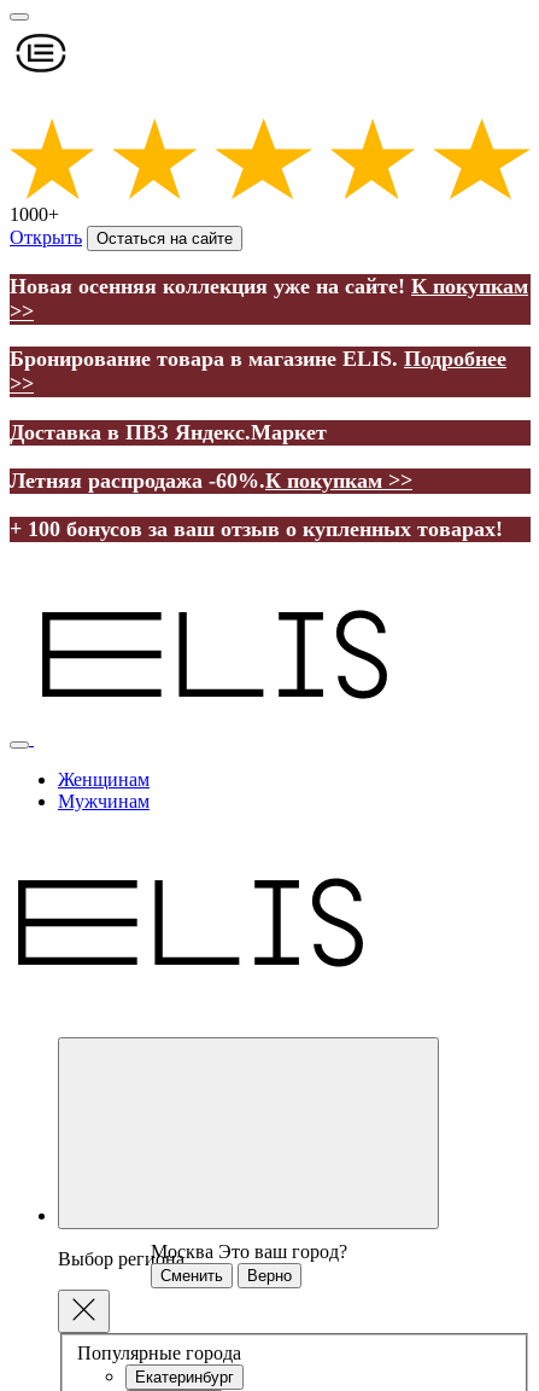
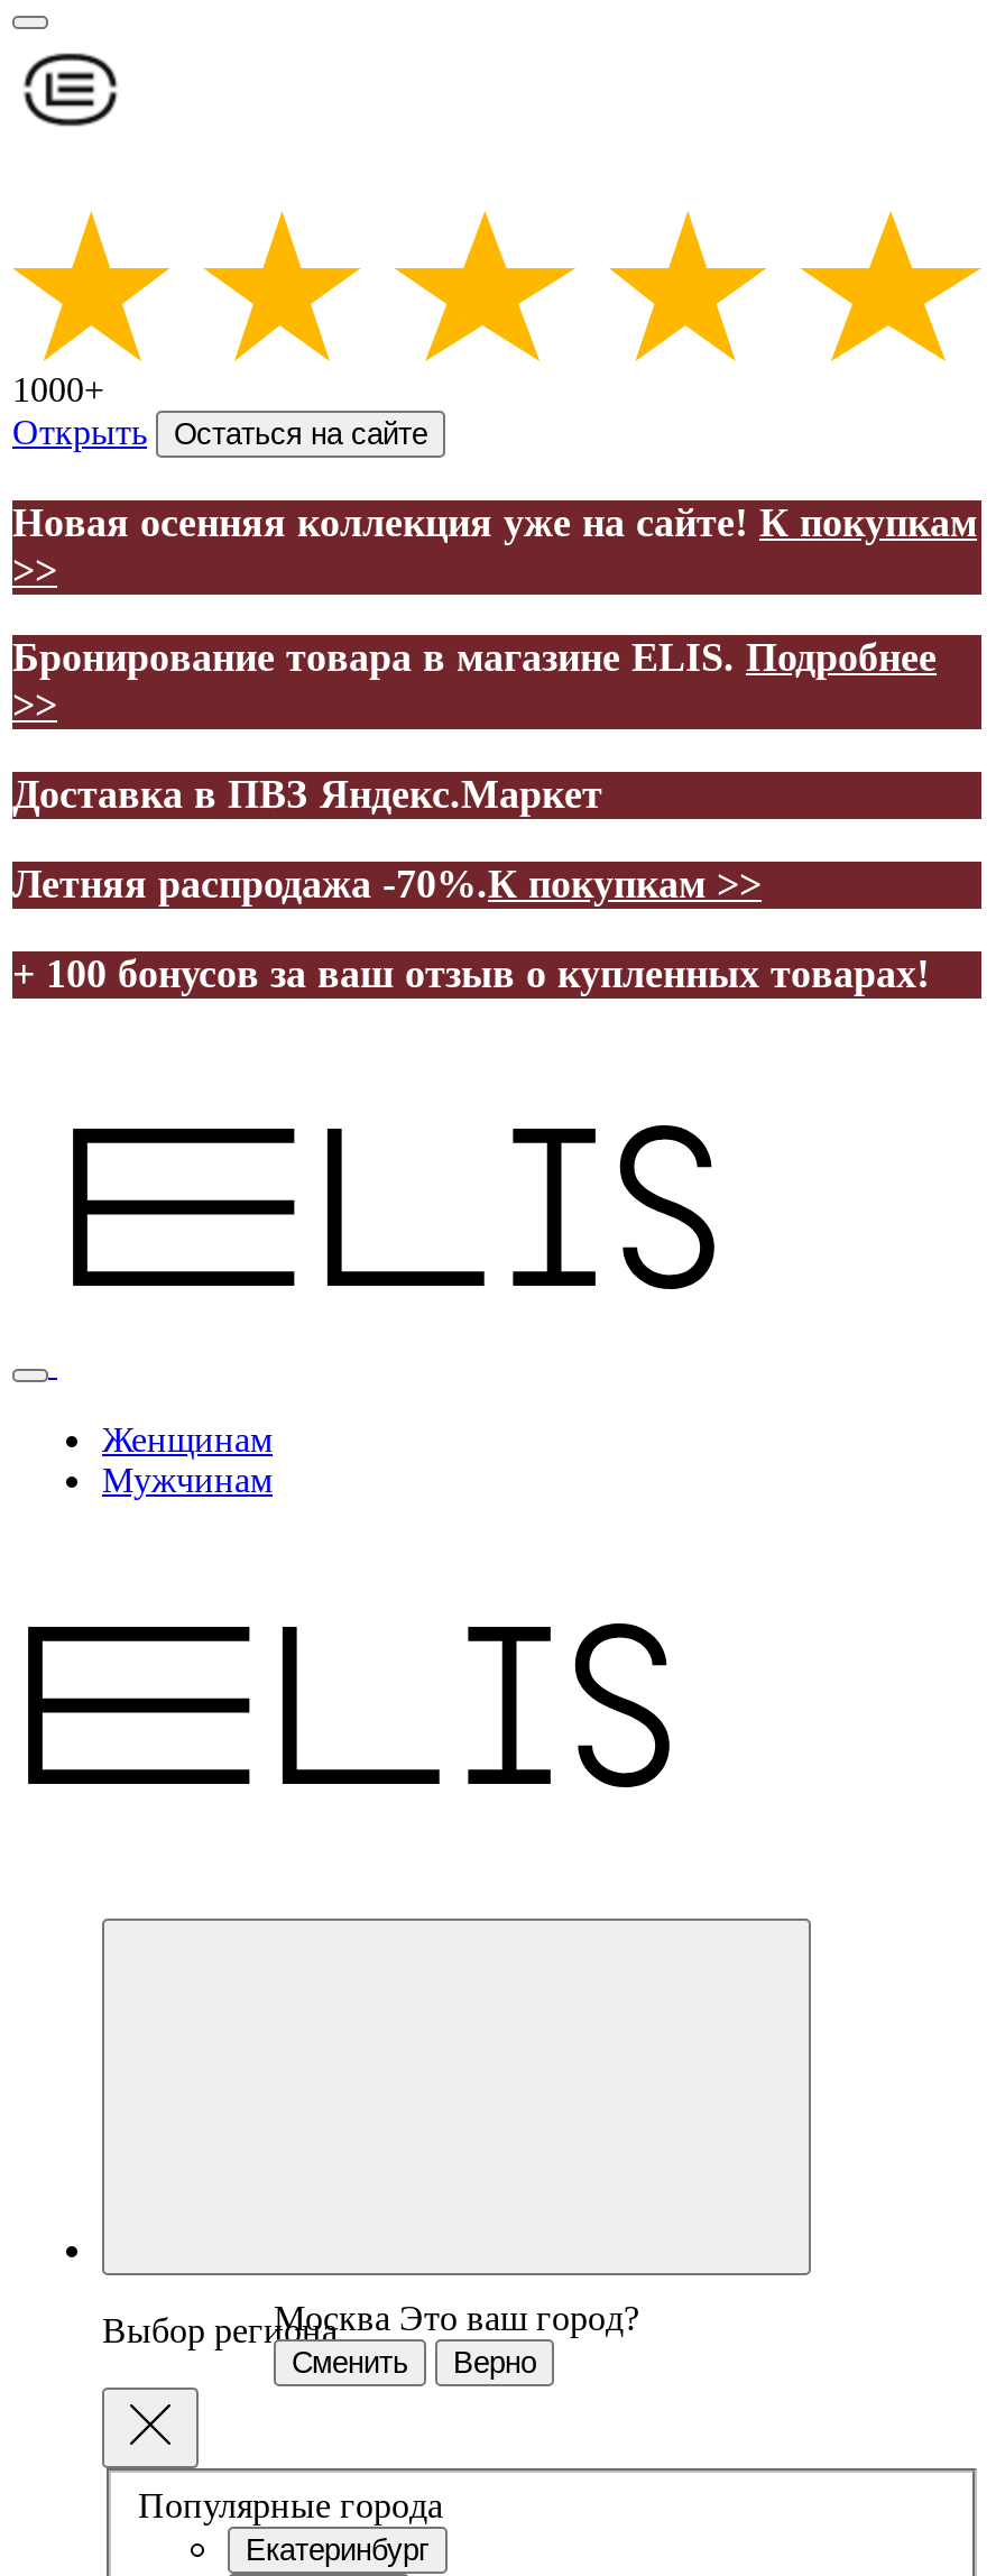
[10,468,412,493] Летняя распродажа -60%.К покупкам >> -> [12,861,762,906] Летняя распродажа -70%.К покупкам >>

